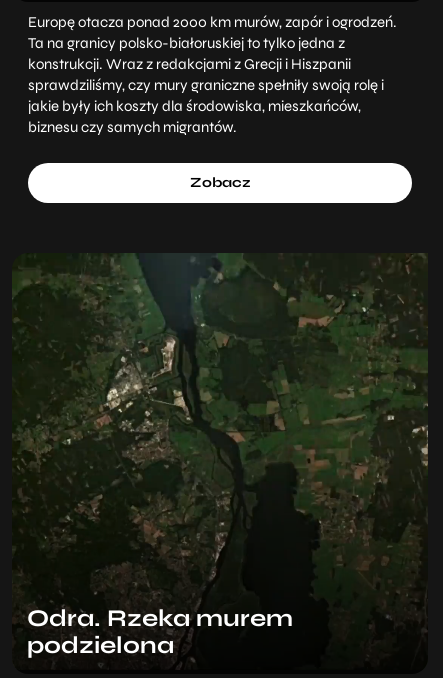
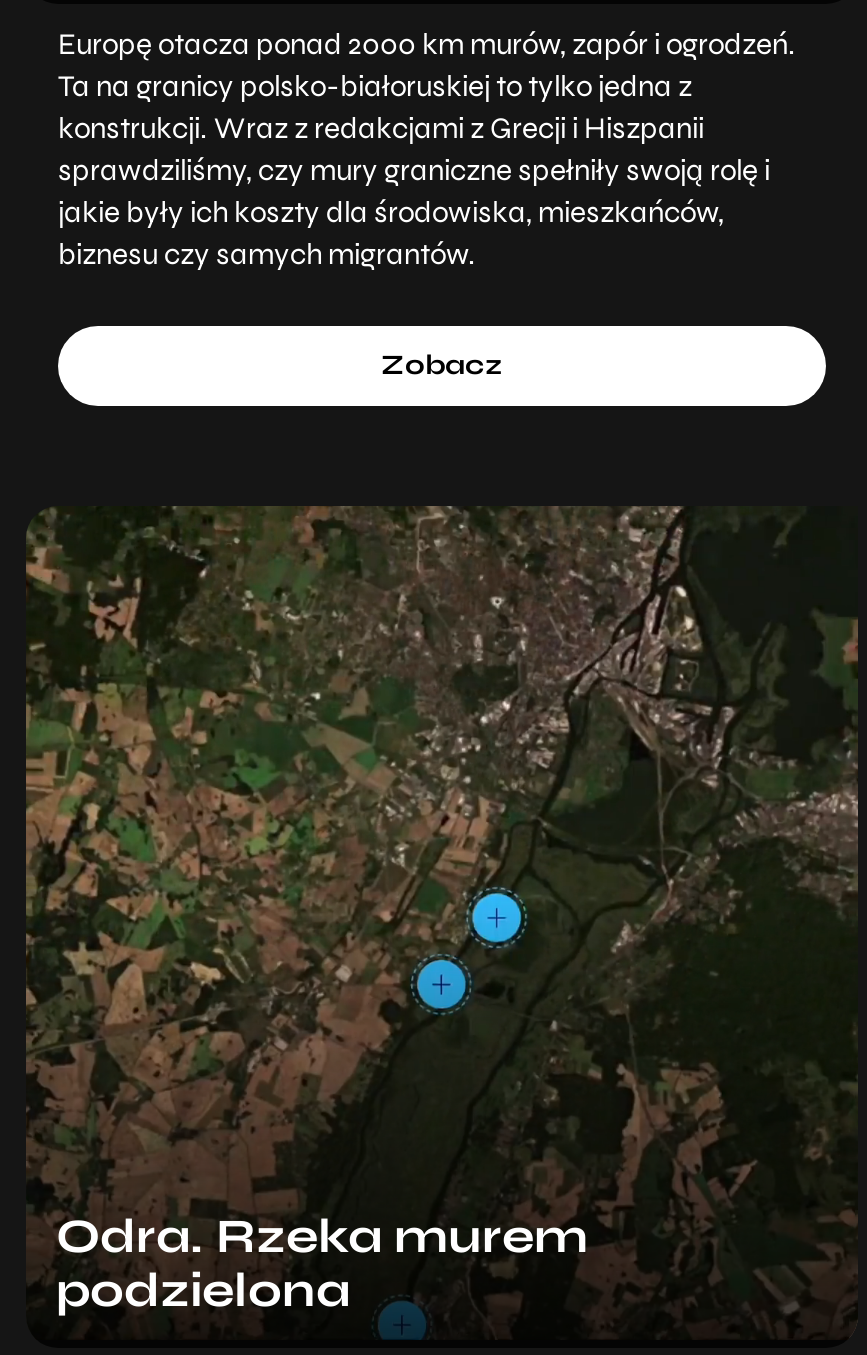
[12,254,428,669] [image] -> [24,506,858,1340] [image]

